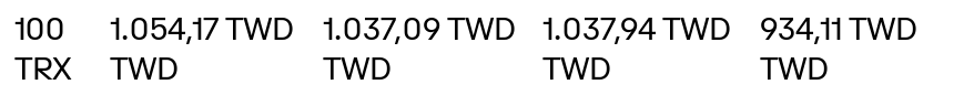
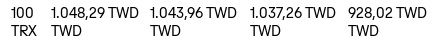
[110,8,294,47] 1.054,17 TWD -> [51,3,139,21] 1.048,29 TWD
[323,8,516,47] 1.037,09 TWD -> [150,3,237,21] 1.043,96 TWD
[542,8,731,47] 1.037,94 TWD -> [250,3,336,21] 1.037,26 TWD
[760,8,917,47] 934,11 TWD -> [348,3,427,21] 928,02 TWD

